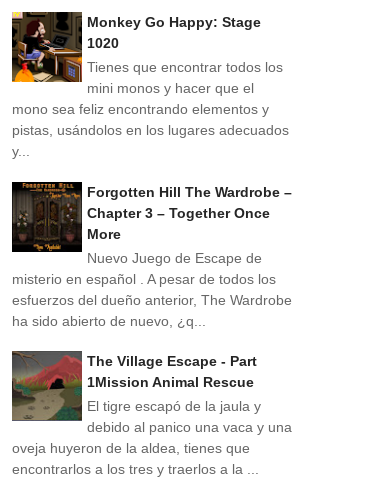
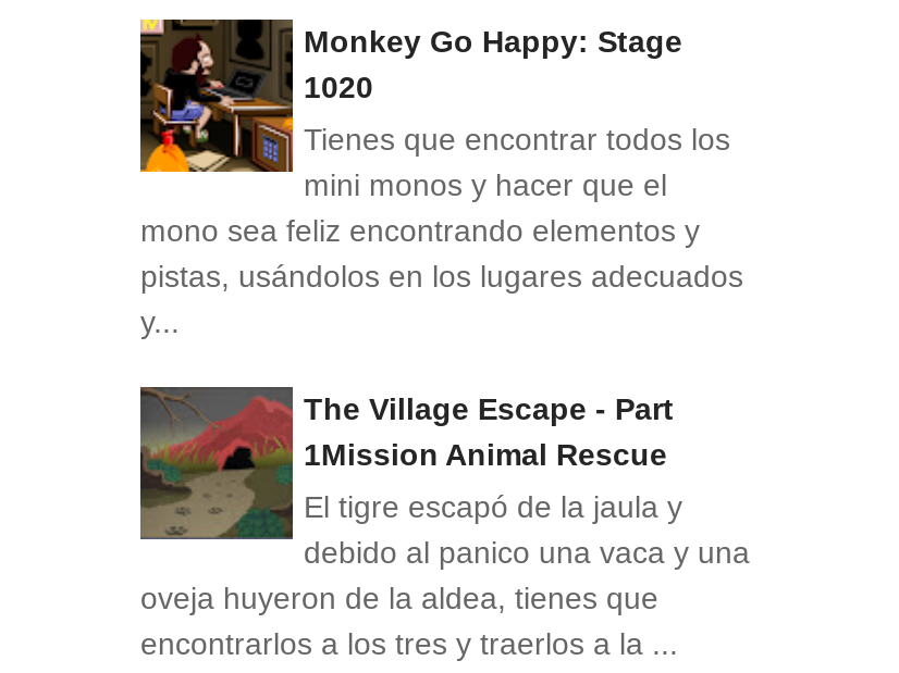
[11,183,292,329] [image] | Forgotten Hill The Wardrobe – | Chapter 3 – Together Once | More | Nuevo Juego de Escape de | misterio en español . A pesar de todos los | esfuerzos del dueño anterior, The Wardrobe | ha sido abierto de nuevo, ¿q... -> none

